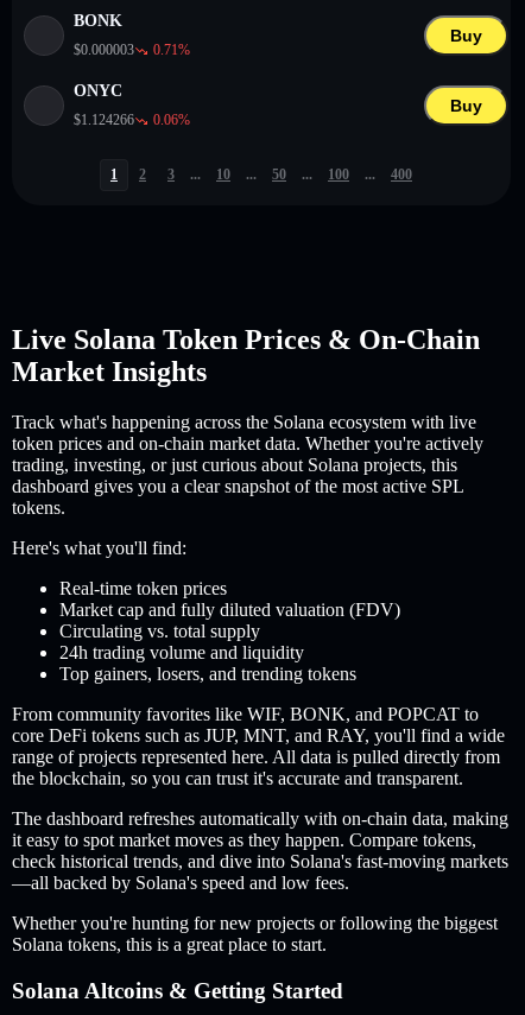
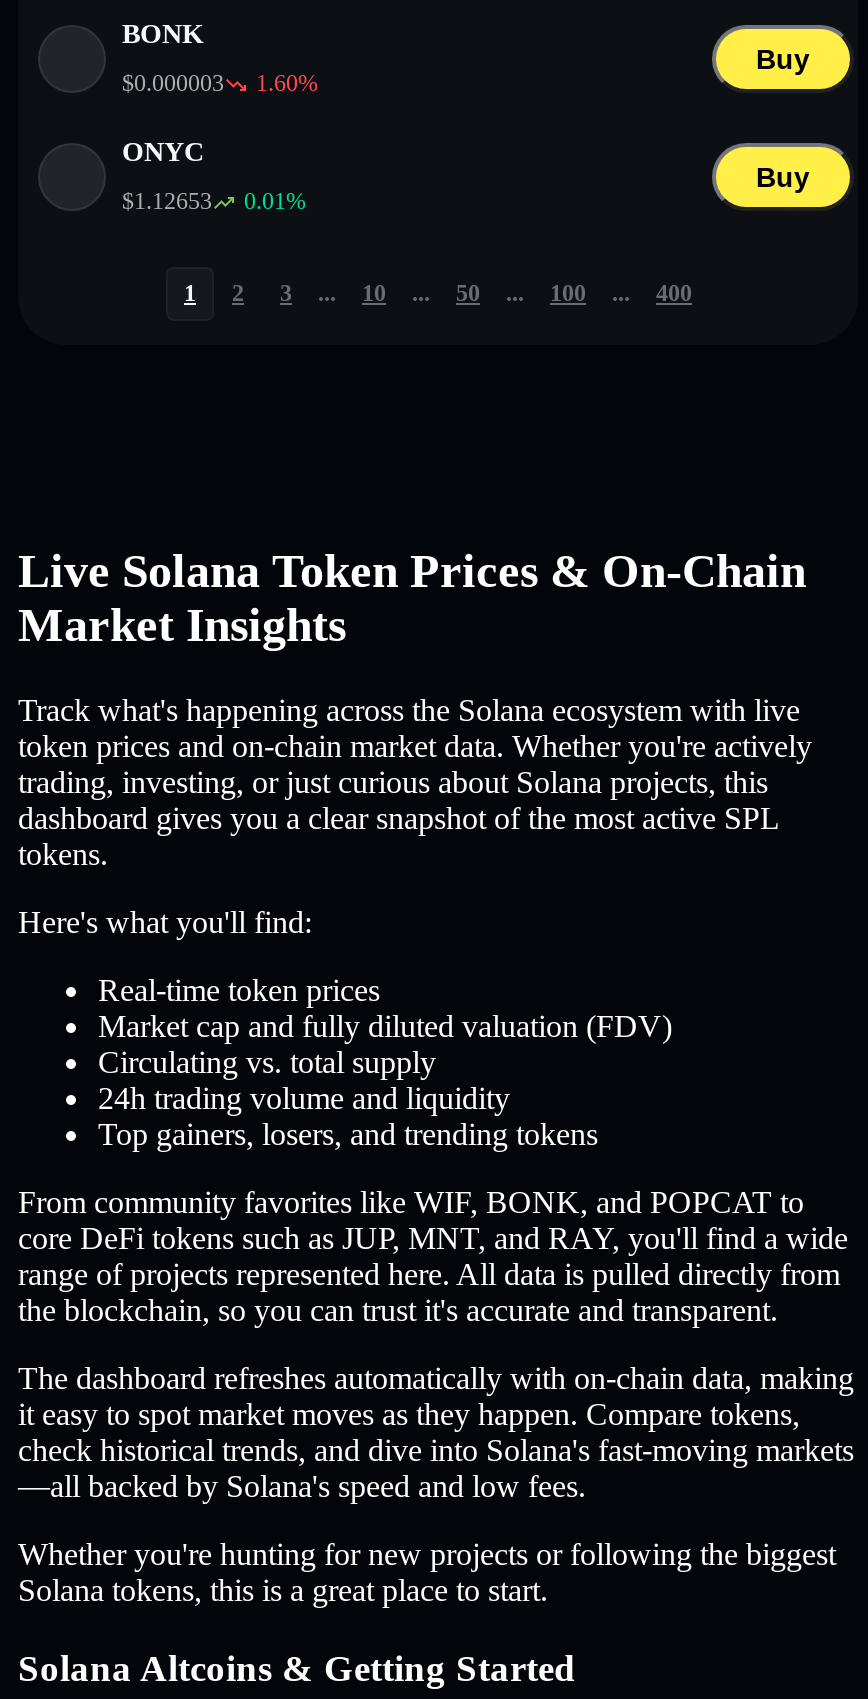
[74,42,190,58] $0.000003 0.71% -> [122,69,318,97] $0.000003 1.60%
[74,112,134,128] $1.124266 -> [122,187,212,215] $1.12653
[153,112,190,128] 0.06% -> [244,187,306,215] 0.01%

